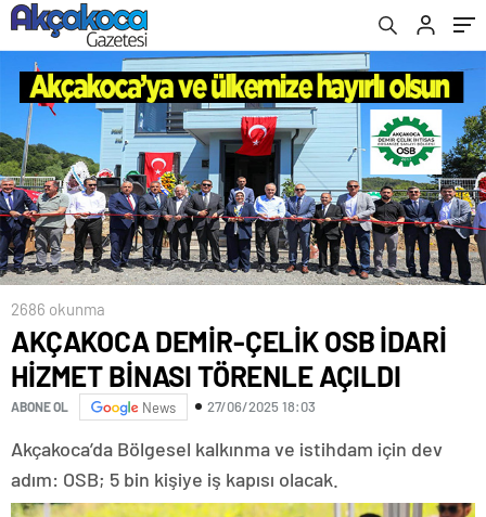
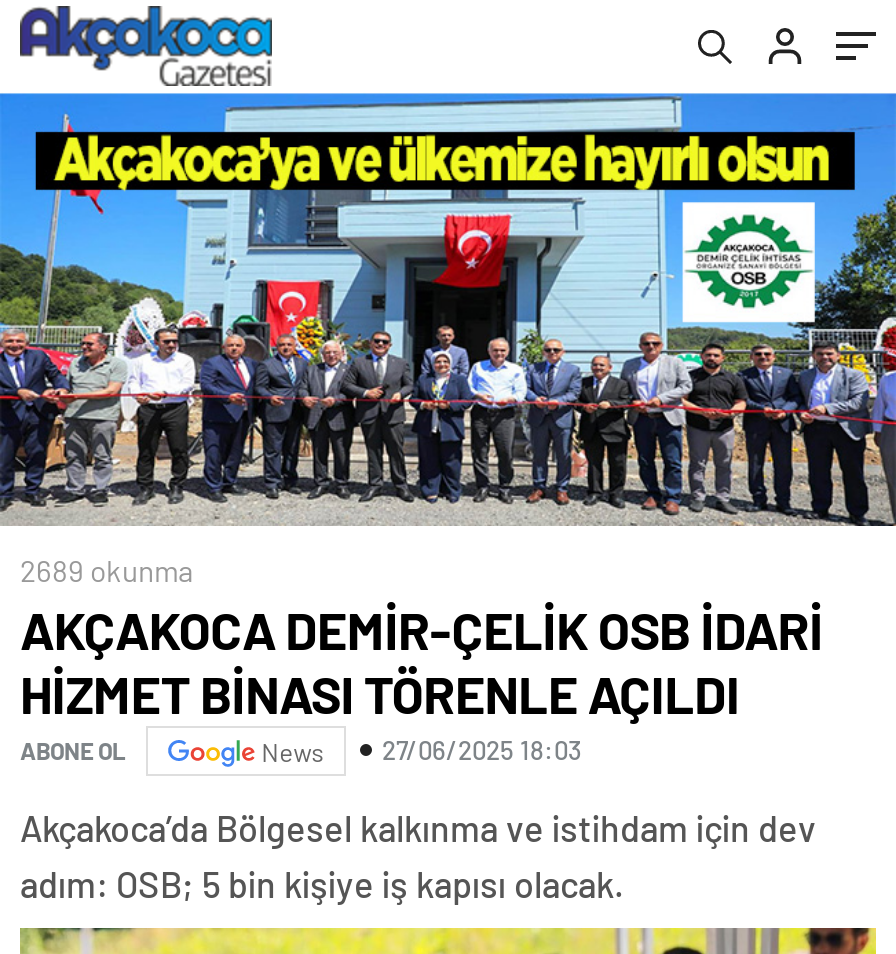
[11,299,105,318] 2686 okunma -> [20,552,194,588] 2689 okunma

